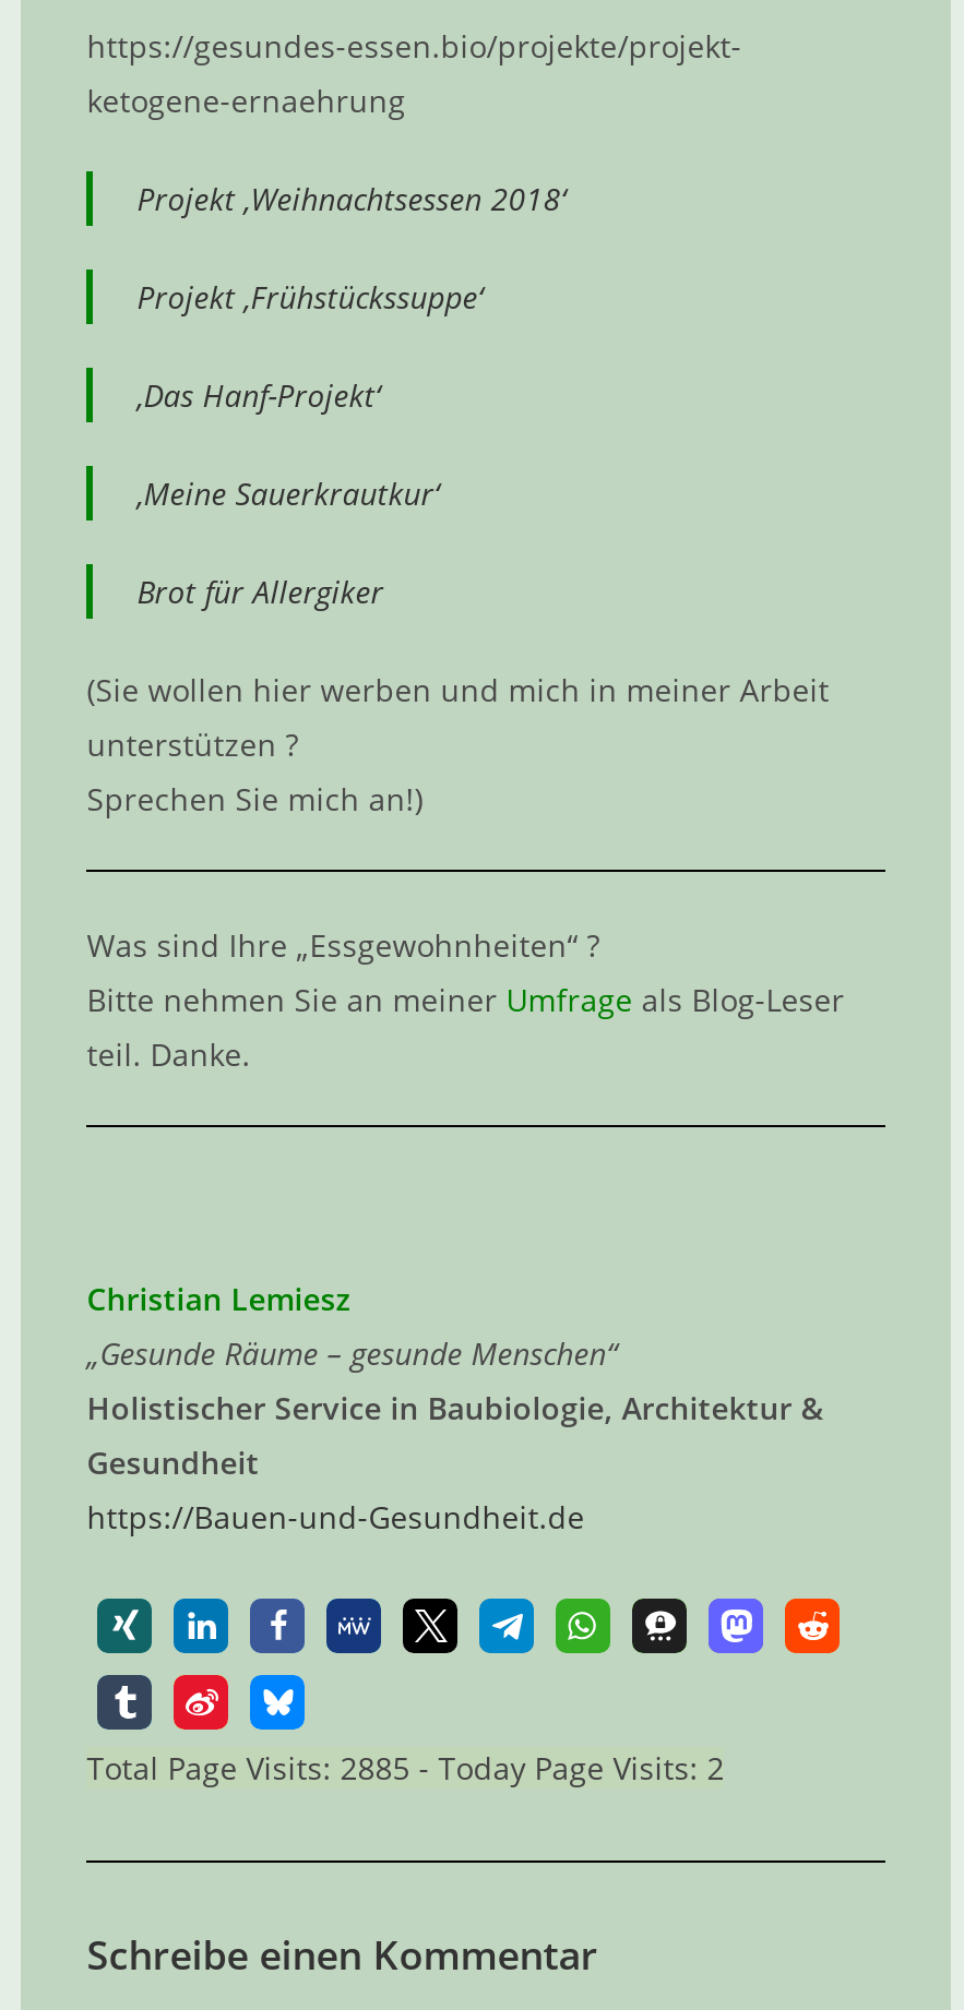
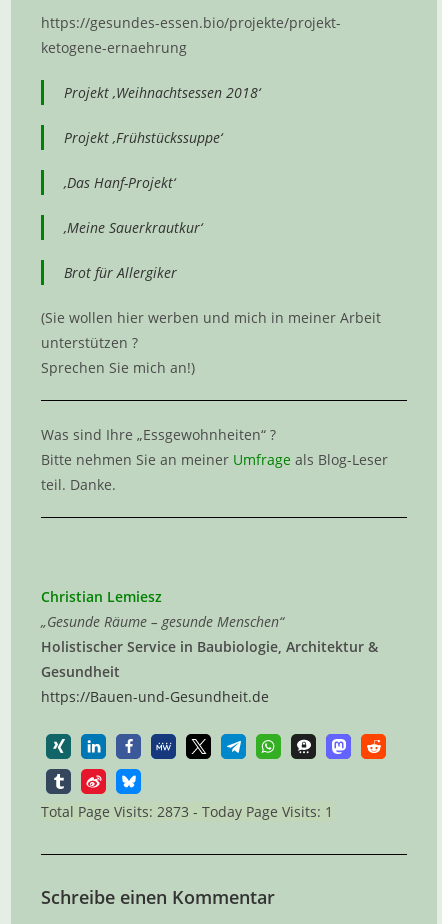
[87,1747,724,1788] Total Page Visits: 2885 - Today Page Visits: 2 -> [41,802,333,821] Total Page Visits: 2873 - Today Page Visits: 1

